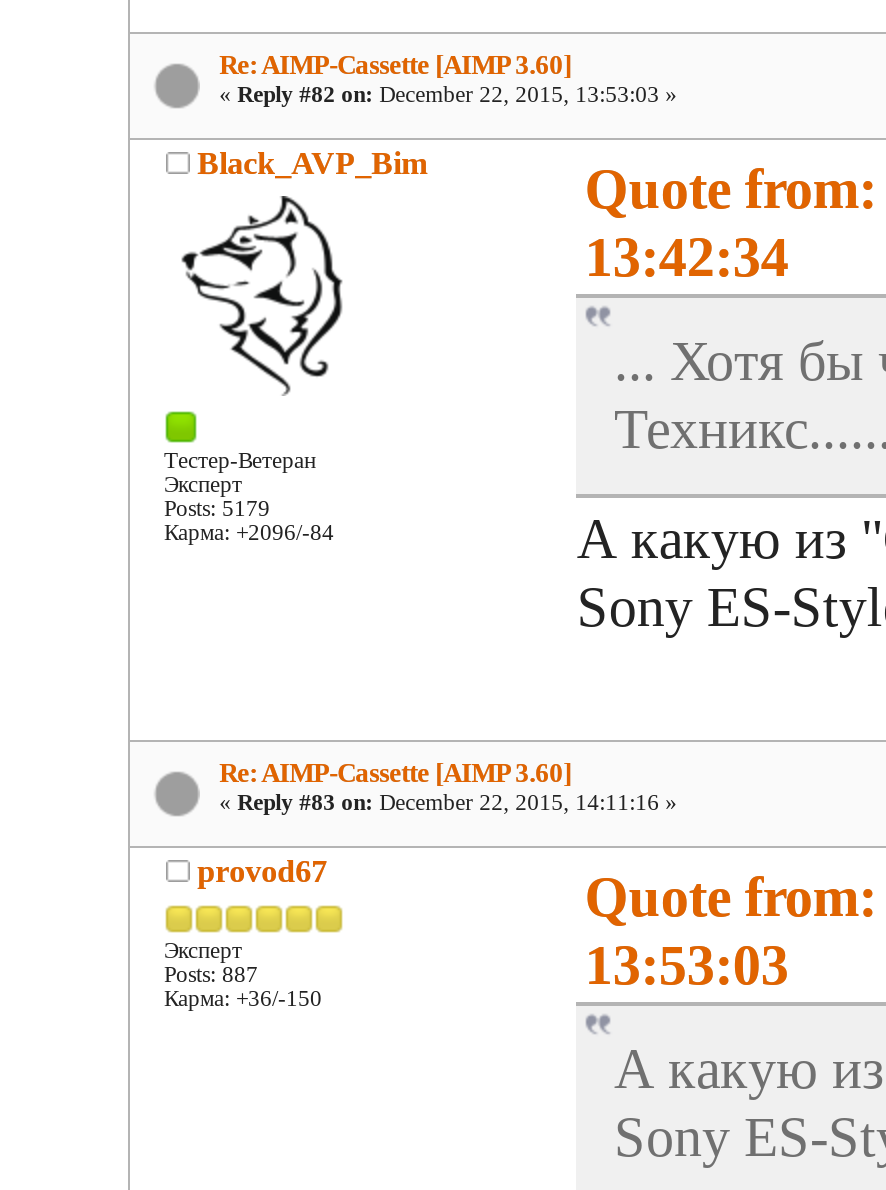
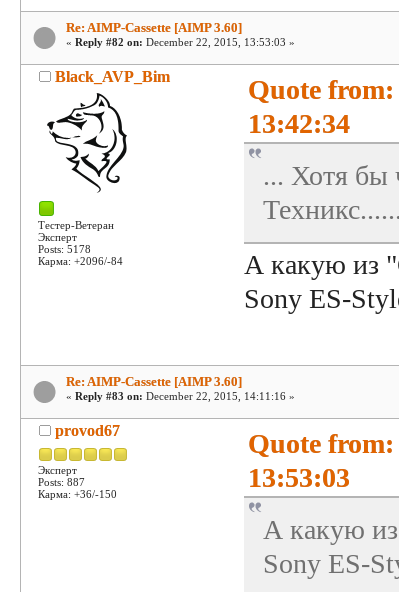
[164,497,270,521] Posts: 5179 -> [38,243,91,255] Posts: 5178

